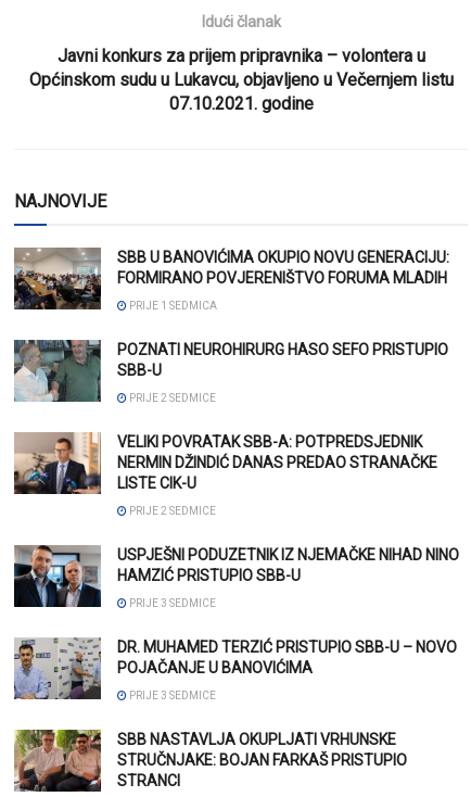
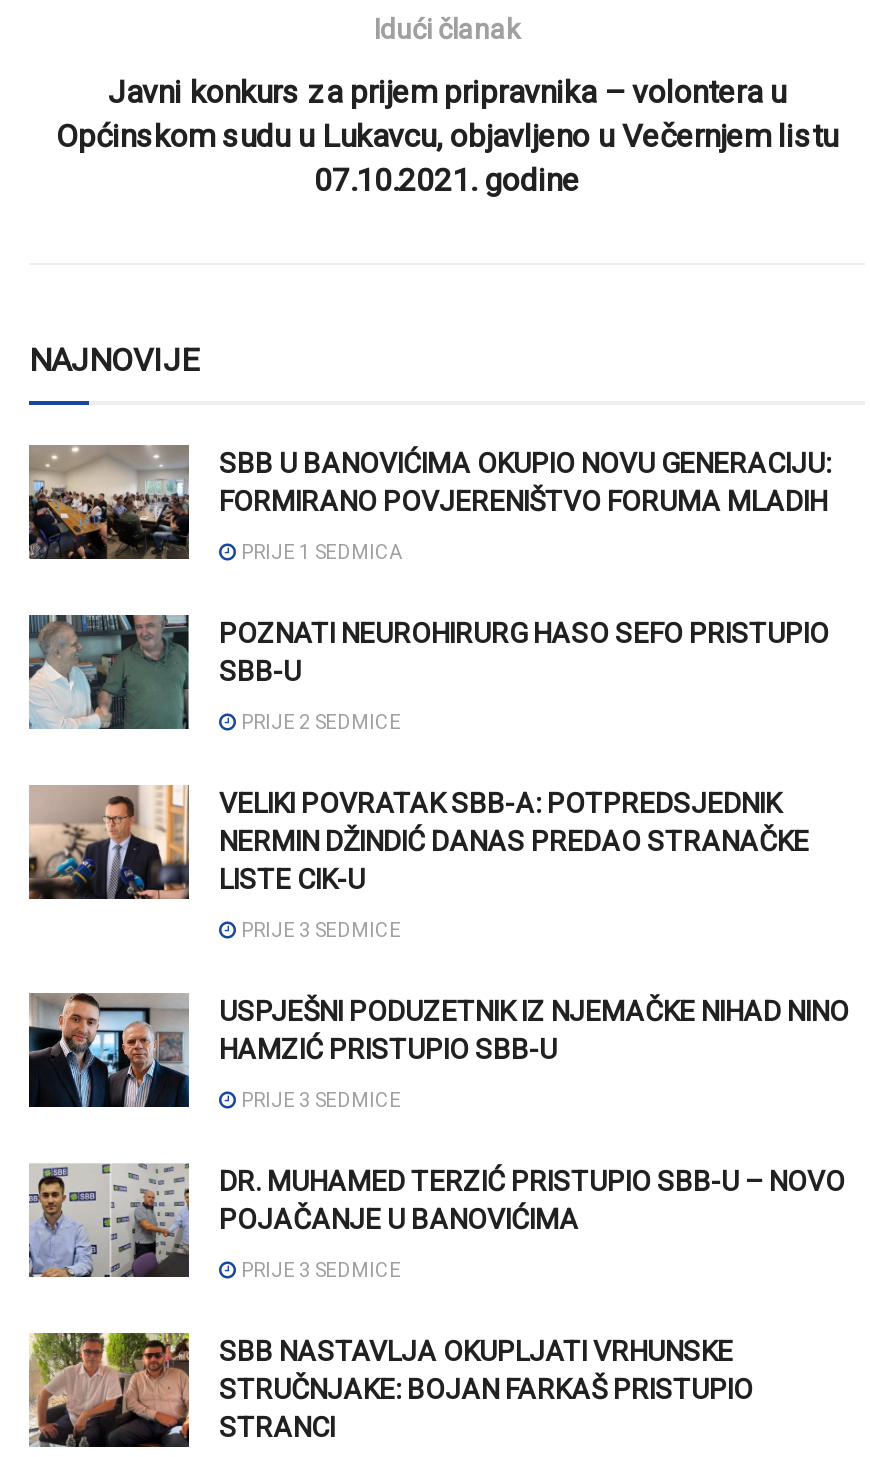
[127,505,216,517] PRIJE 2 SEDMICE -> [237,919,401,941] PRIJE 3 SEDMICE

